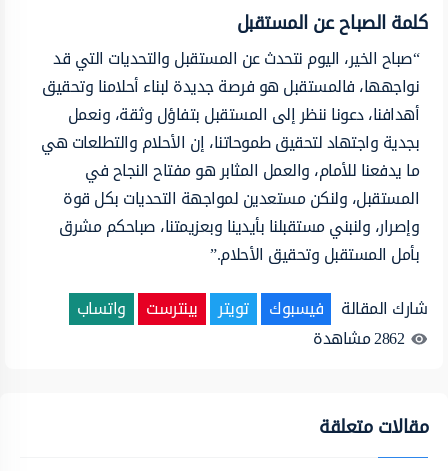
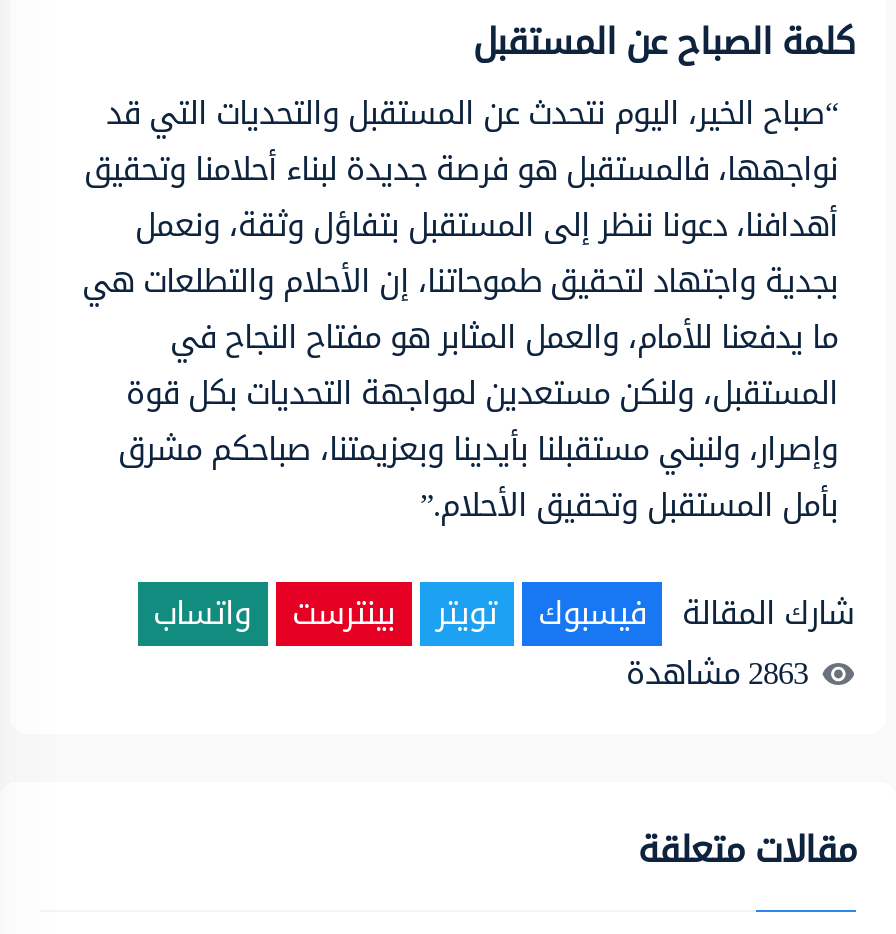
[313,323,404,354] 2862 مشاهدة -> [626,643,808,705] 2863 مشاهدة

